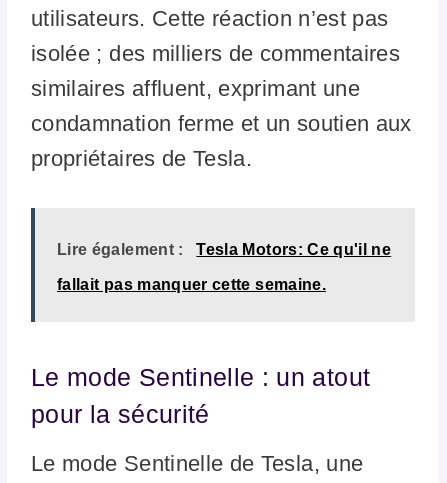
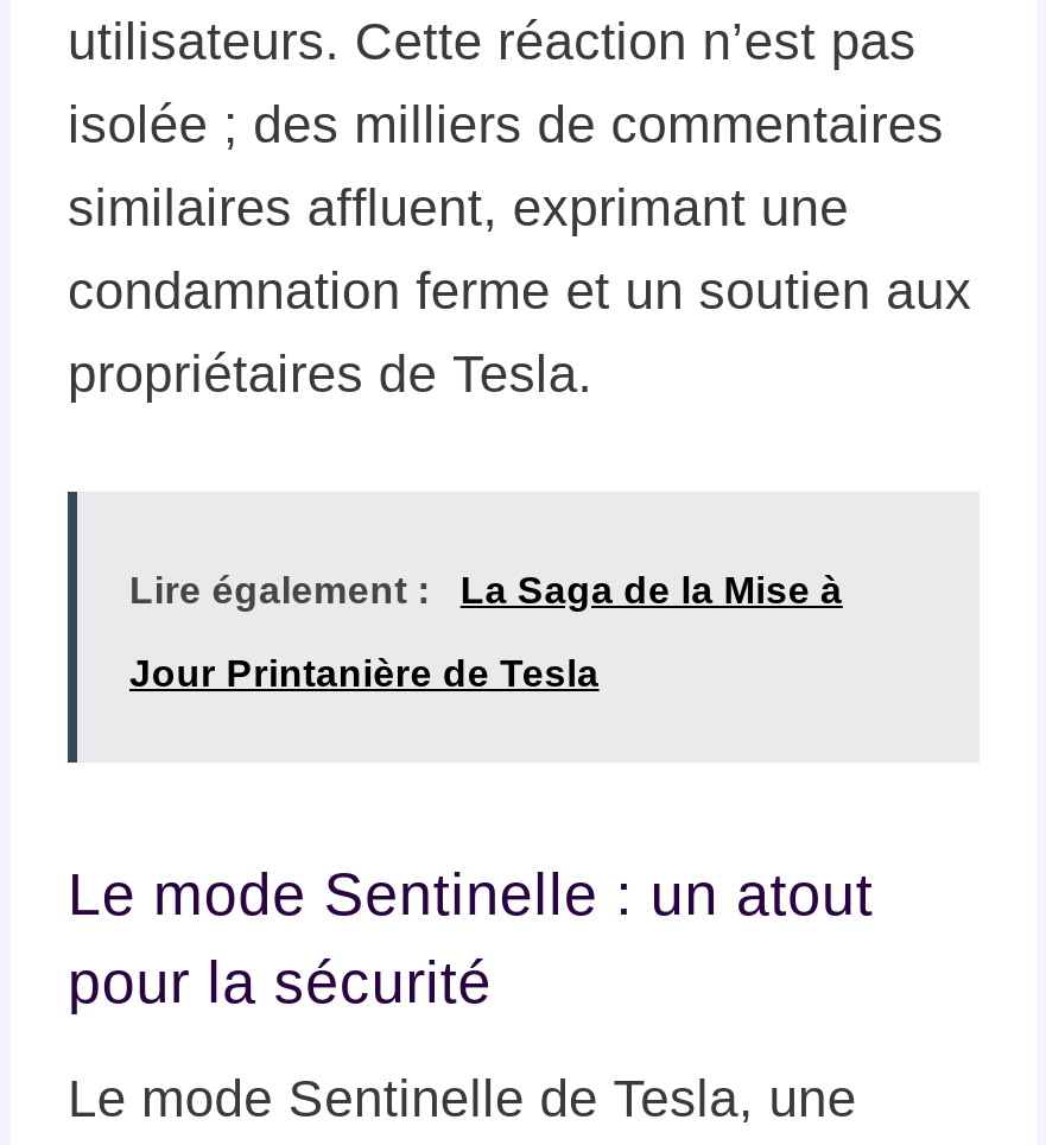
[196,241,391,258] Tesla Motors: Ce qu'il ne -> [460,570,843,610] La Saga de la Mise à
[57,276,326,293] fallait pas manquer cette semaine. -> [129,653,599,693] Jour Printanière de Tesla

